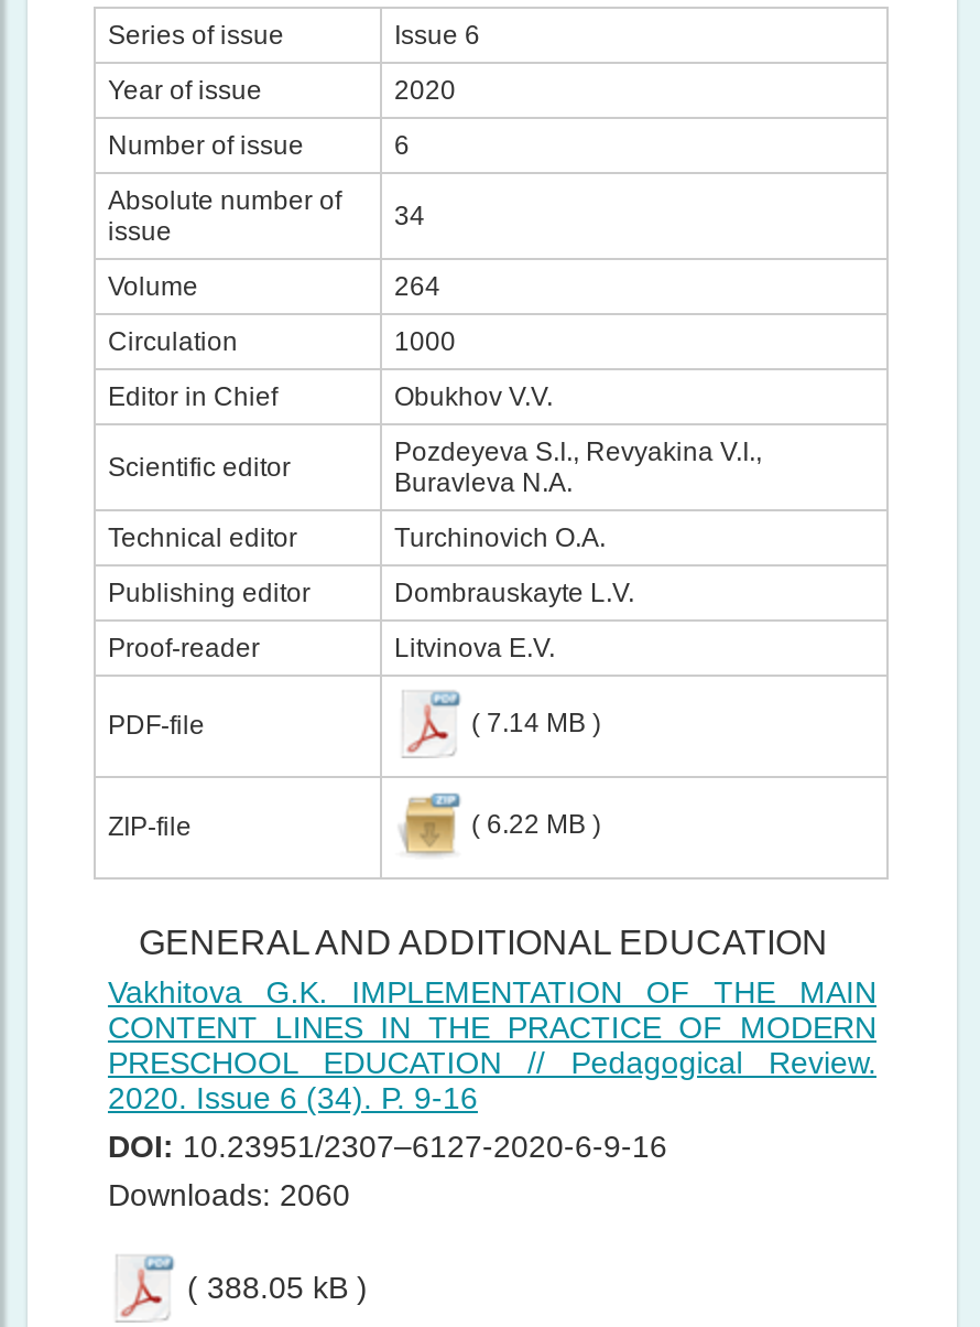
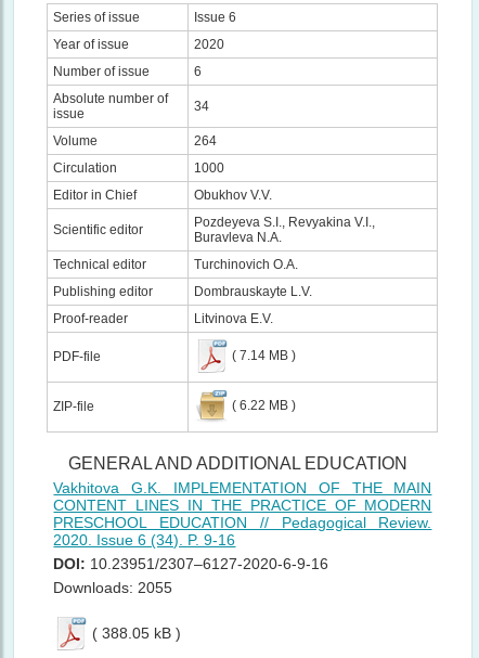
[108,1177,350,1212] Downloads: 2060 -> [54,579,173,596] Downloads: 2055

